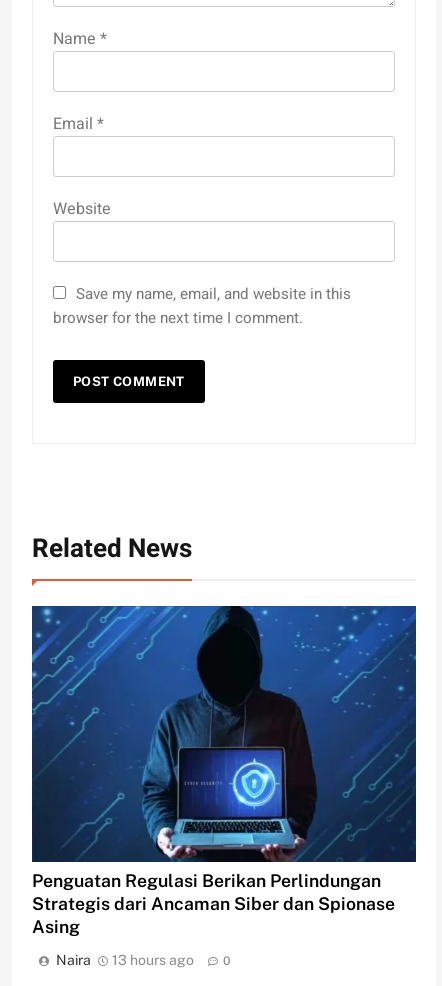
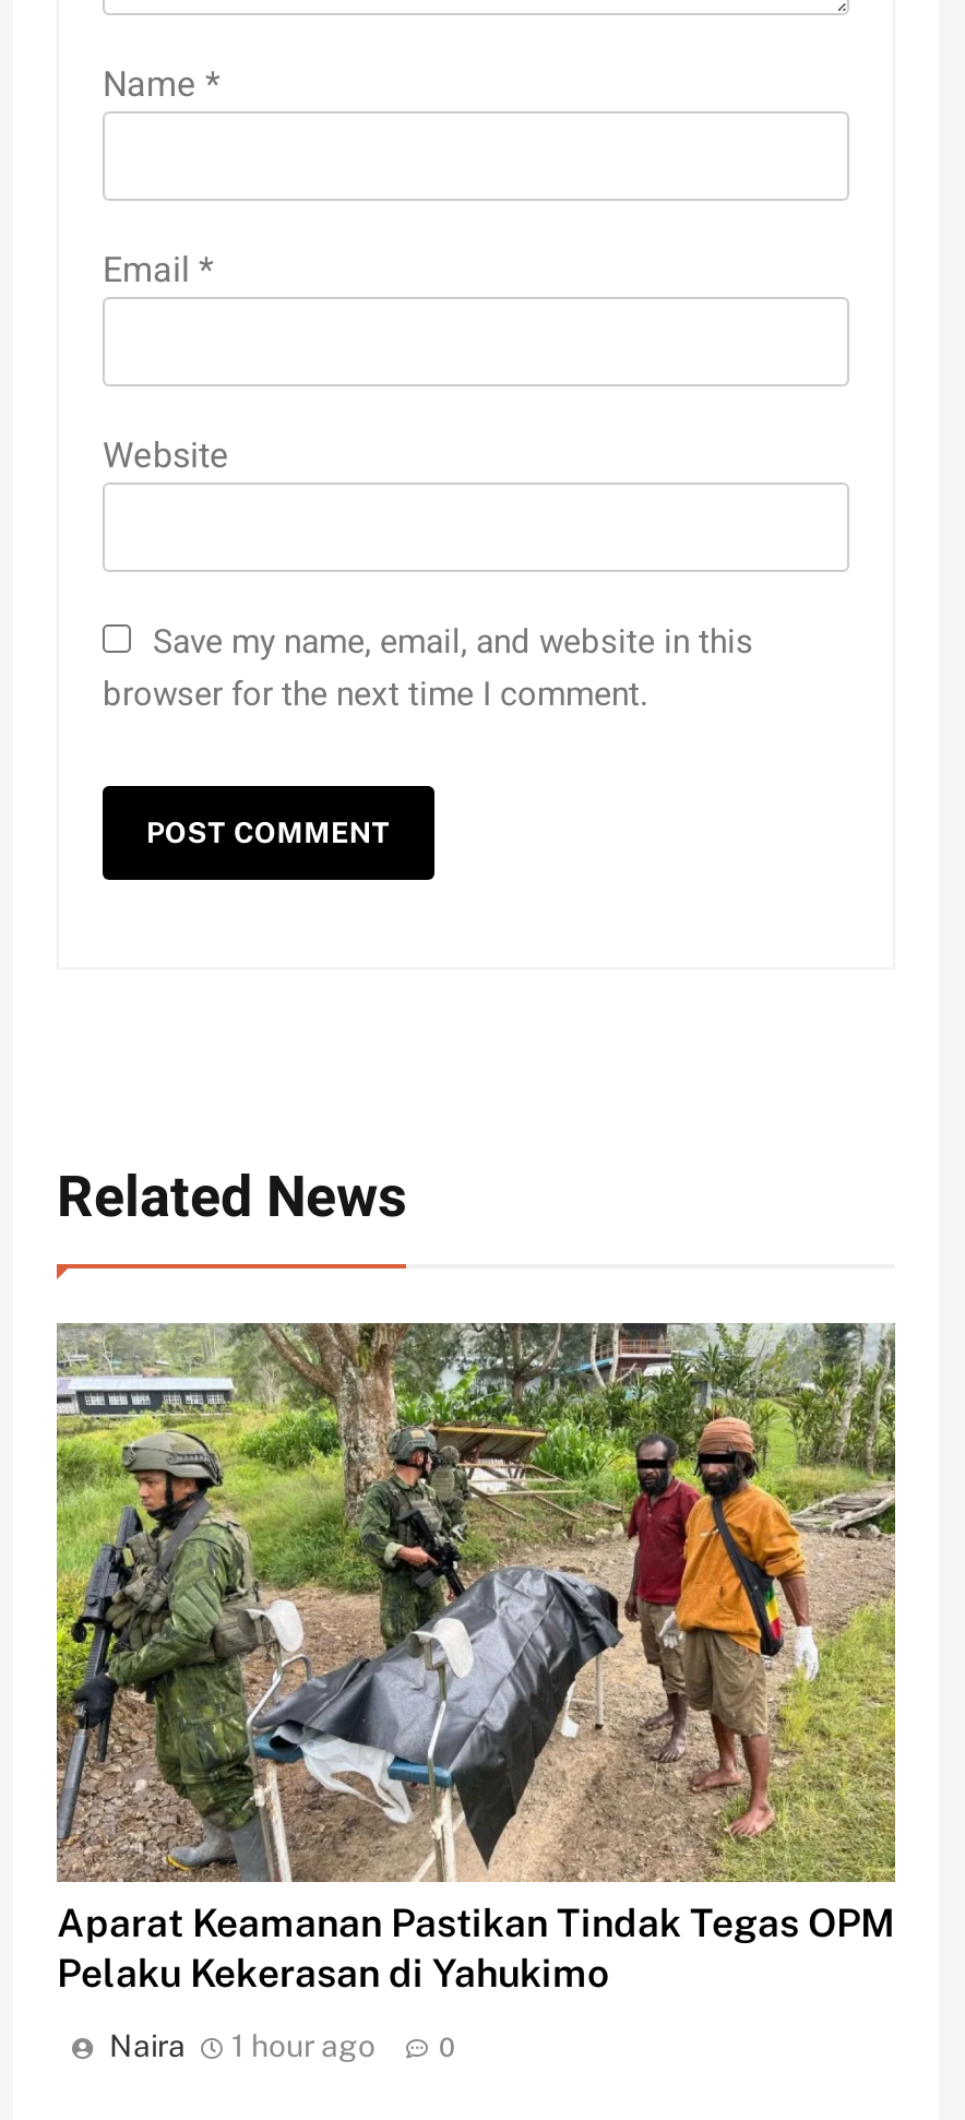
[31,605,417,937] [image] | Penguatan Regulasi Berikan Perlindungan | Strategis dari Ancaman Siber dan Spionase | Asing -> [55,1321,897,1995] [image] | Aparat Keamanan Pastikan Tindak Tegas OPM | Pelaku Kekerasan di Yahukimo
[56,952,194,968] Naira 13 hours ago -> [109,2028,376,2063] Naira 1 hour ago

